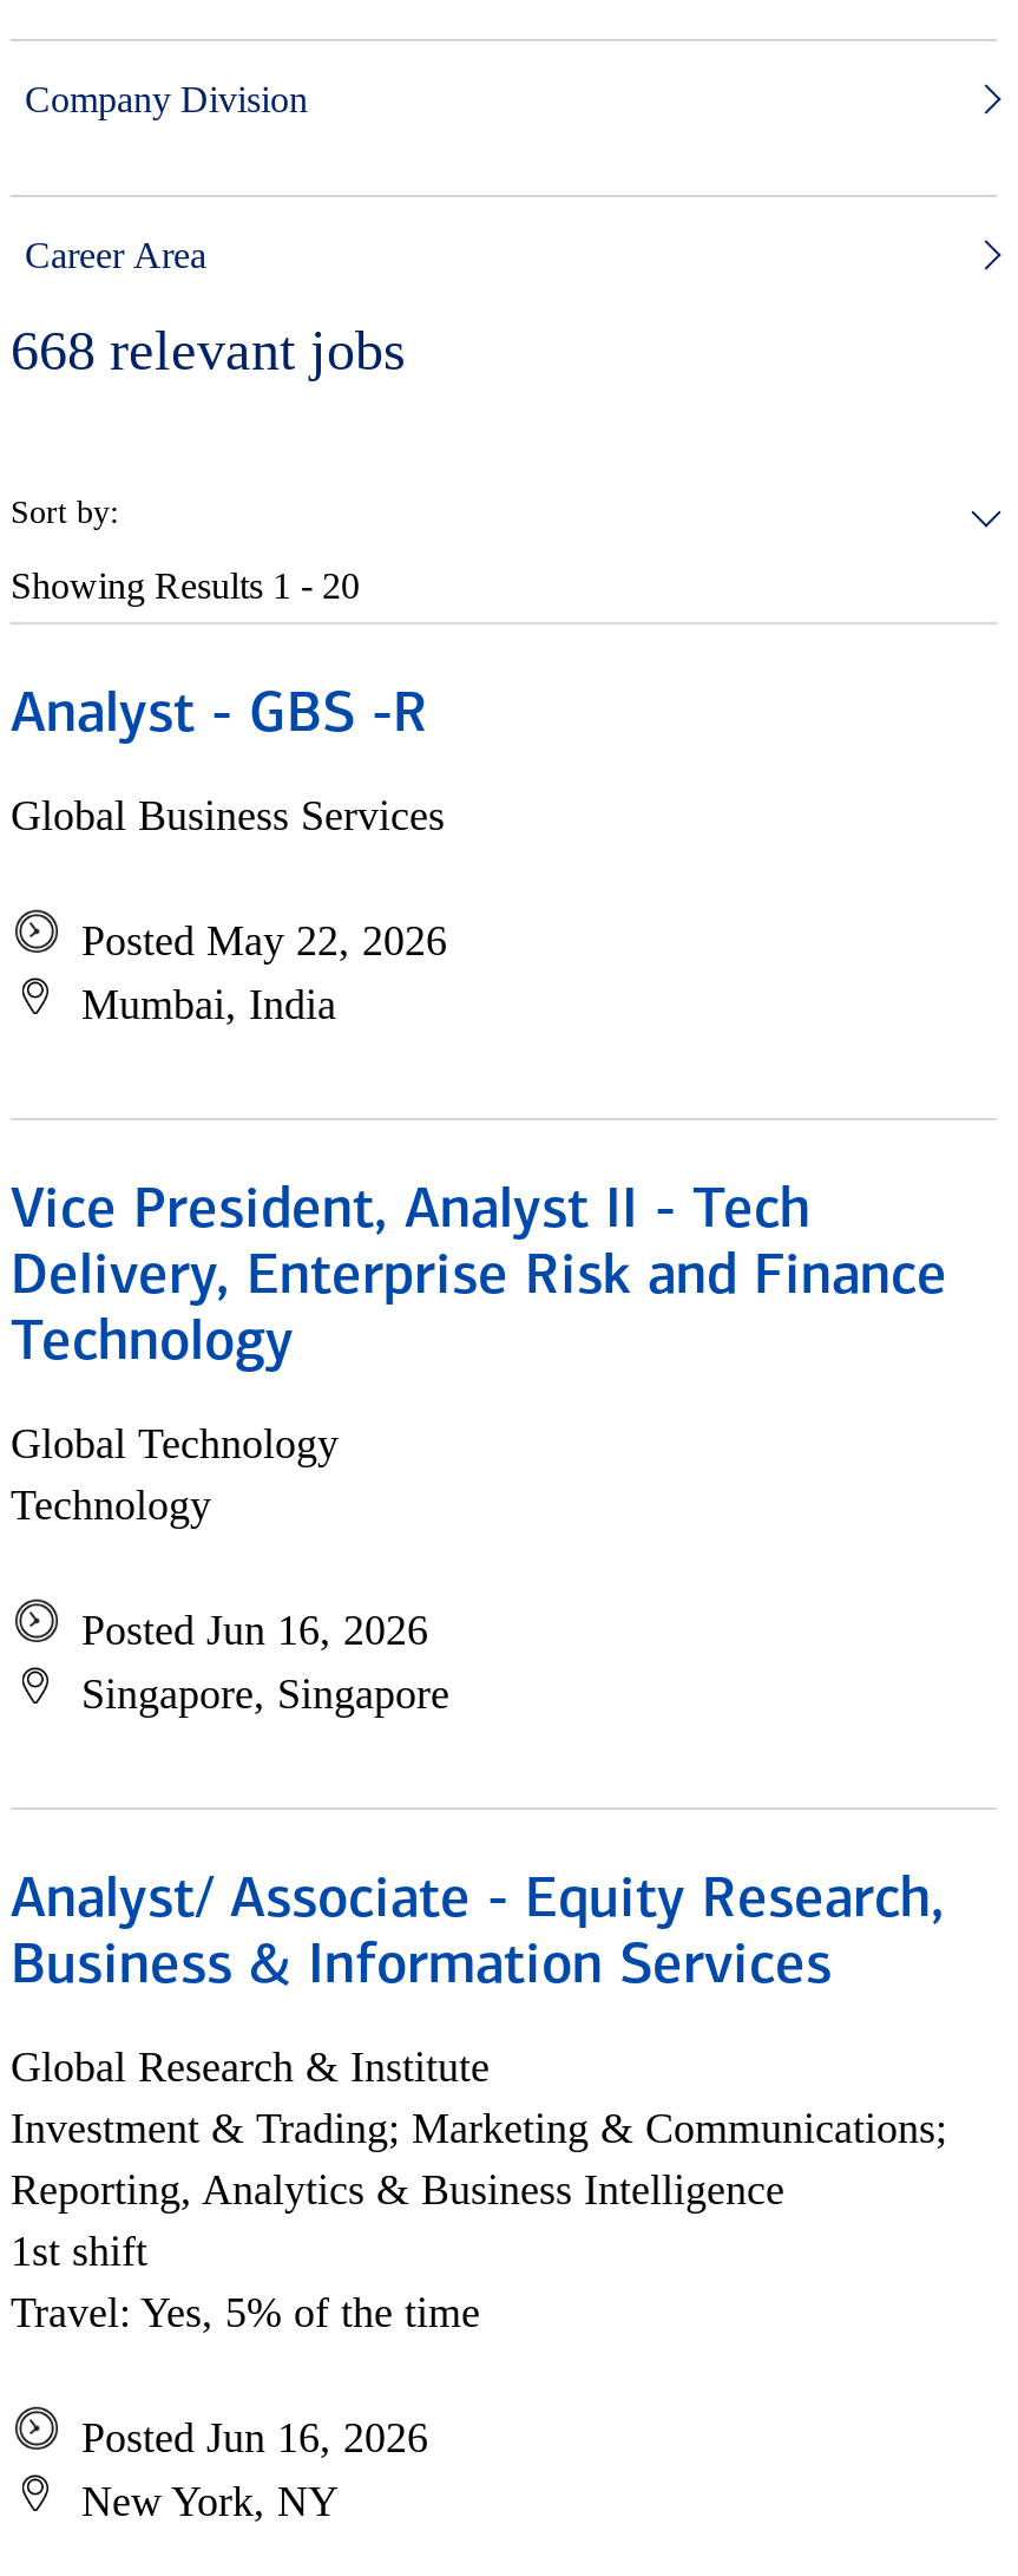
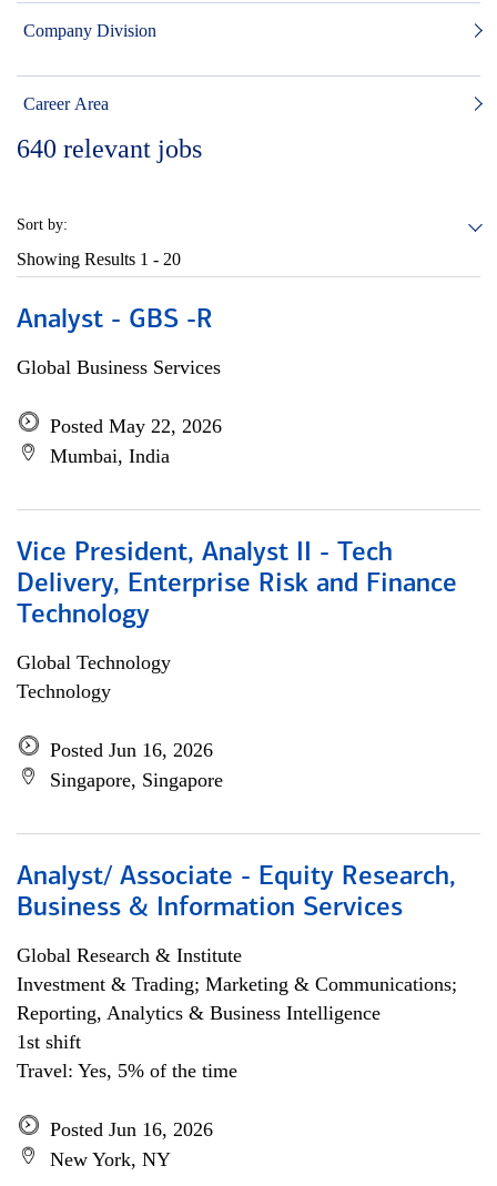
[11,320,405,381] 668 relevant jobs -> [17,134,202,163] 640 relevant jobs

